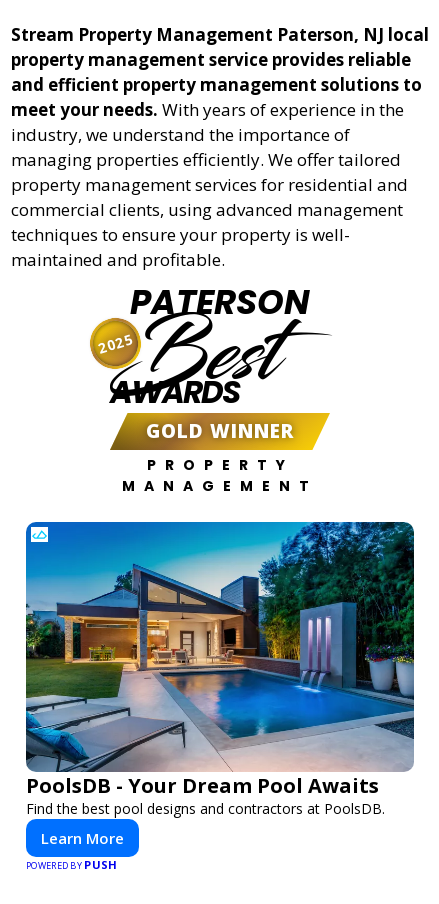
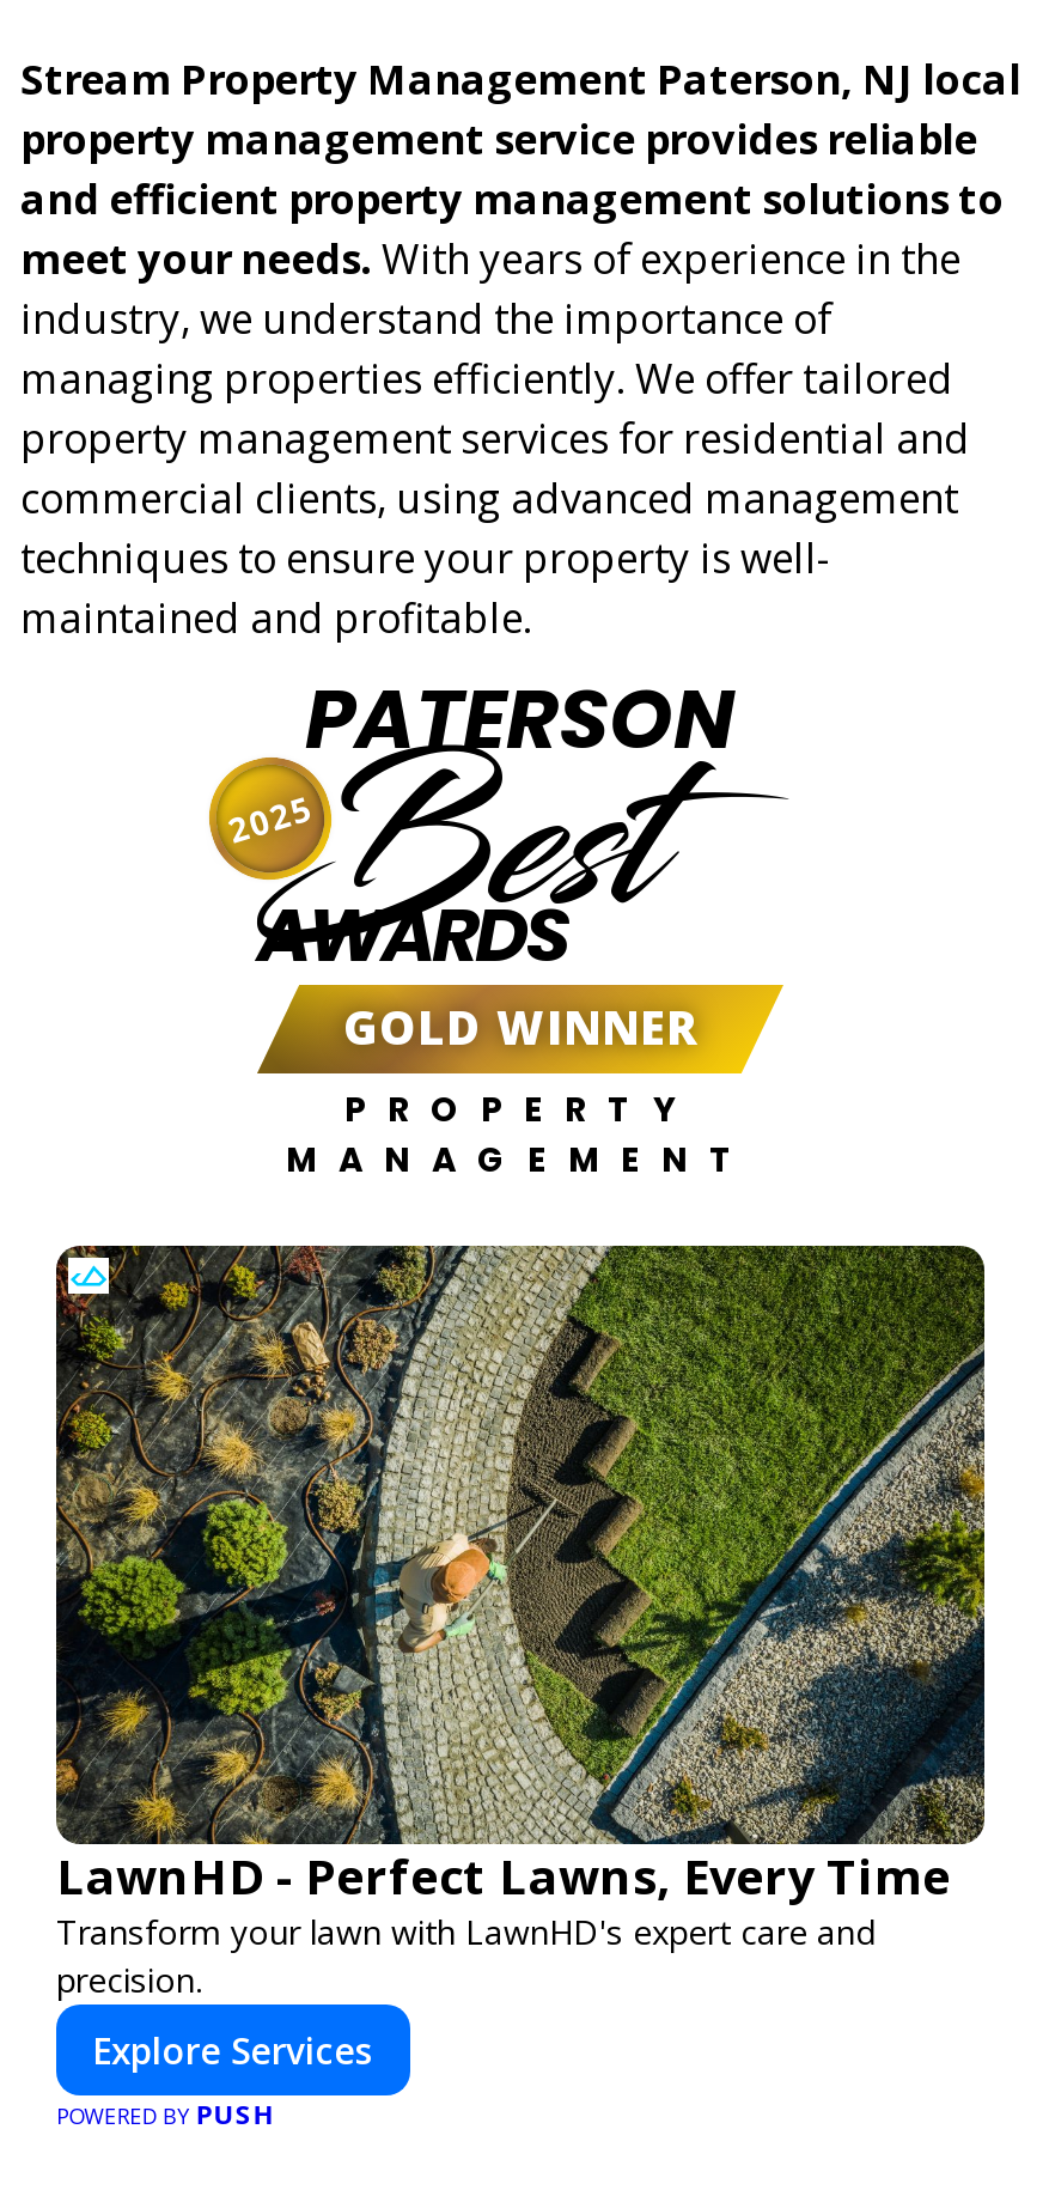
[25,521,415,818] [image] | PoolsDB - Your Dream Pool Awaits | Find the best pool designs and contractors at PoolsDB. -> [54,1243,987,2002] [image] | LawnHD - Perfect Lawns, Every Time | Transform your lawn with LawnHD's expert care and | precision.
[41,828,124,848] Learn More -> [92,2026,374,2074] Explore Services

